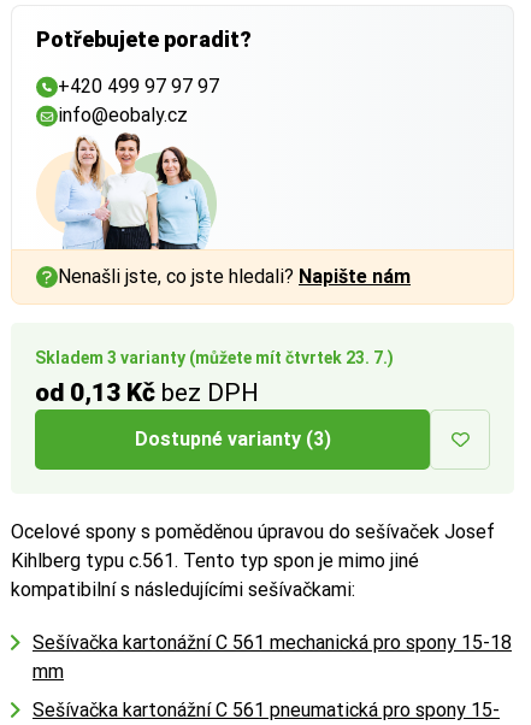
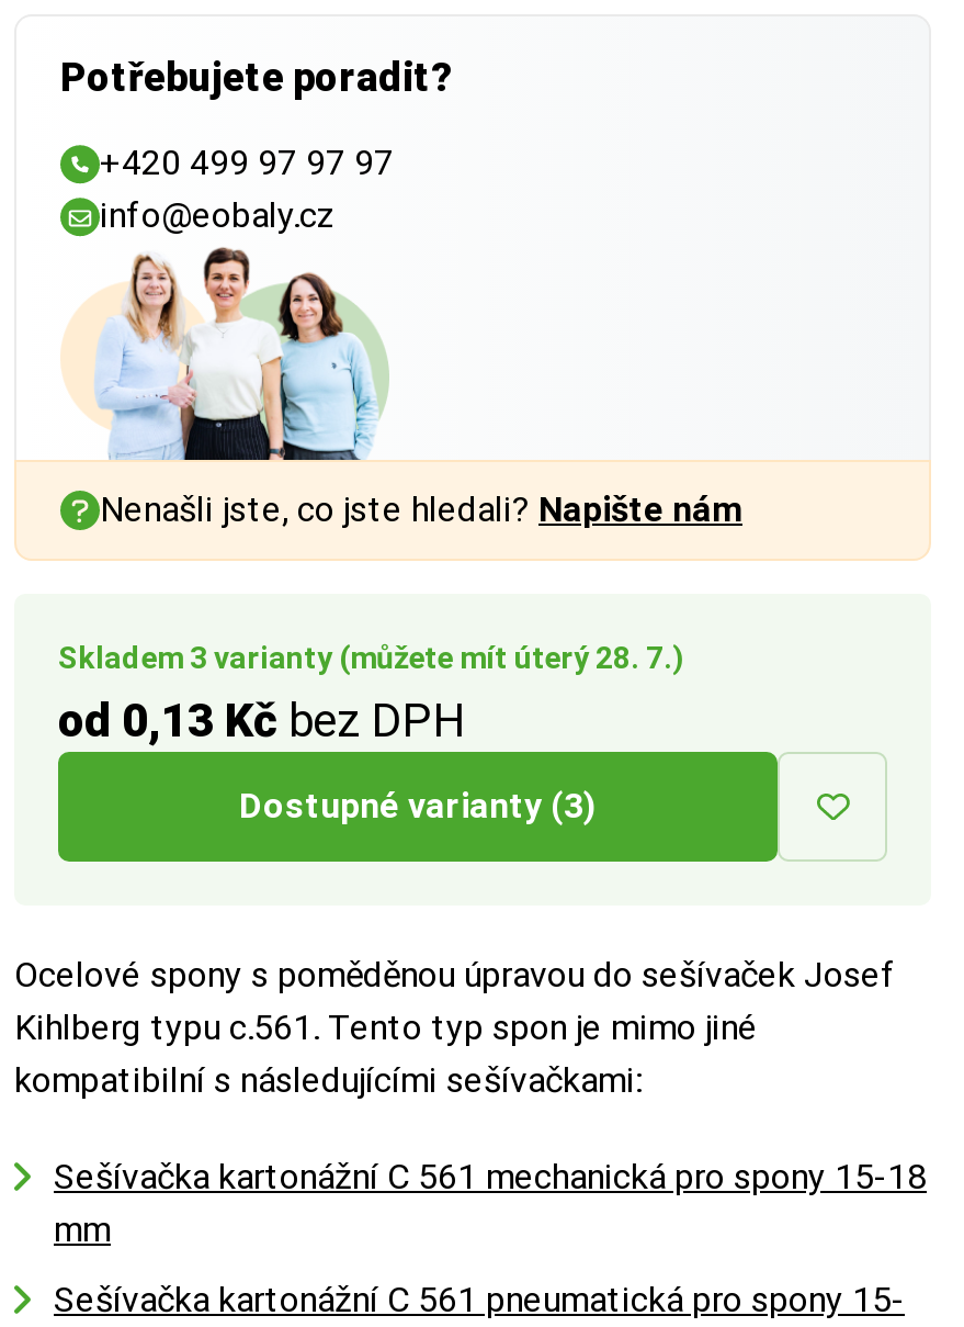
[35,348,394,367] Skladem 3 varianty (můžete mít čtvrtek 23. 7.) -> [58,640,683,675] Skladem 3 varianty (můžete mít úterý 28. 7.)

